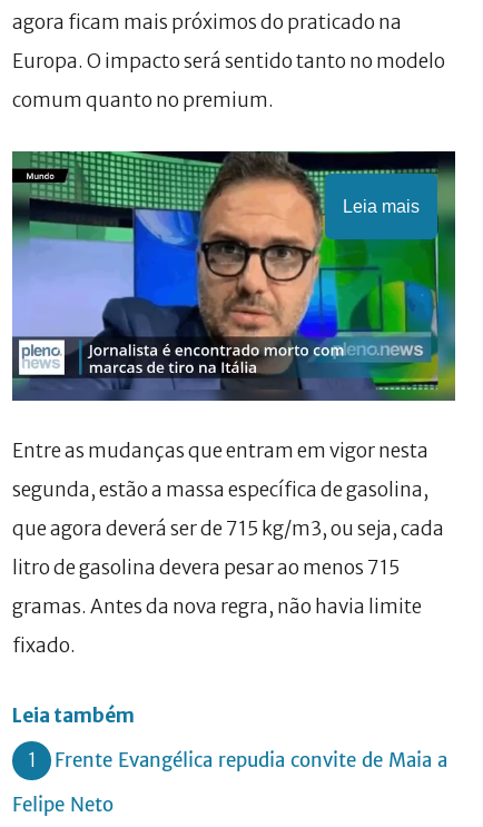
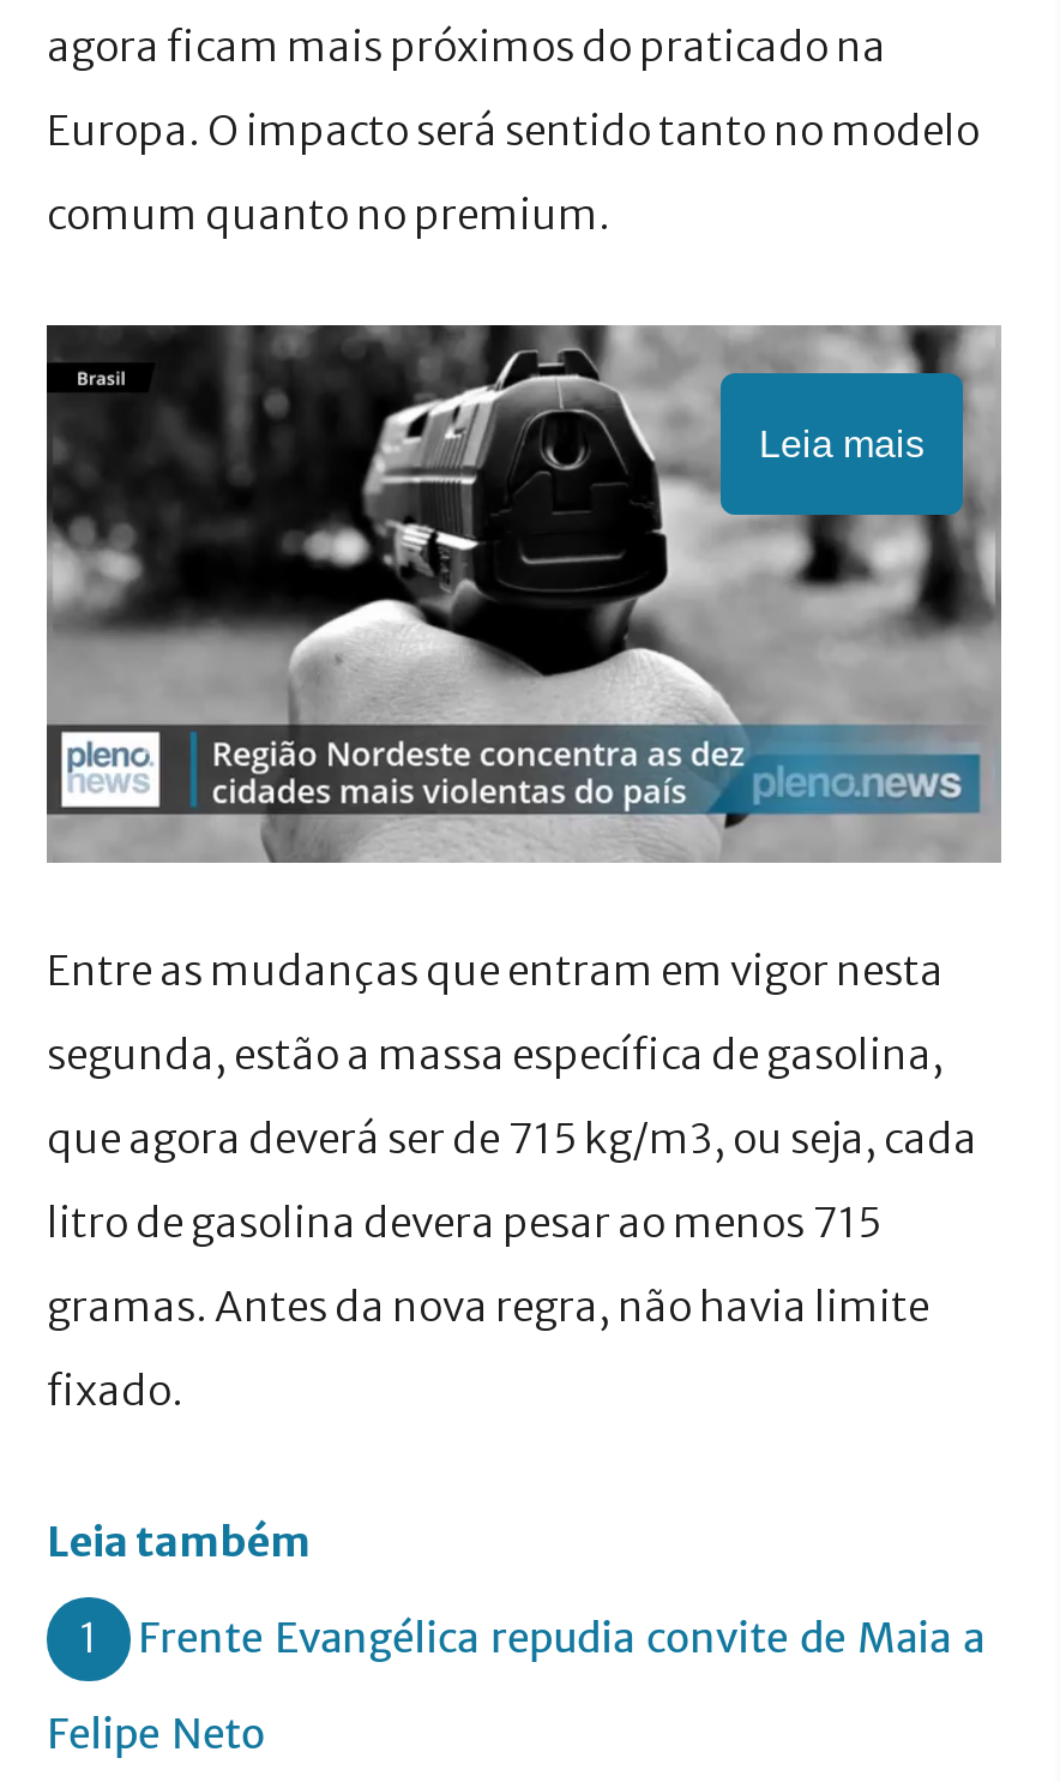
[12,150,456,401] [image] -> [44,323,1001,863] [image]

